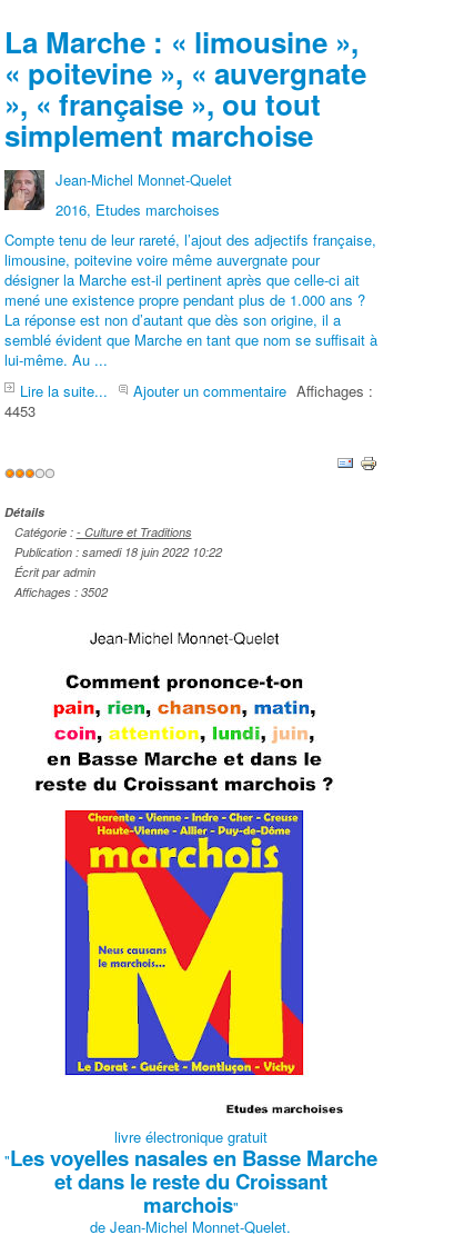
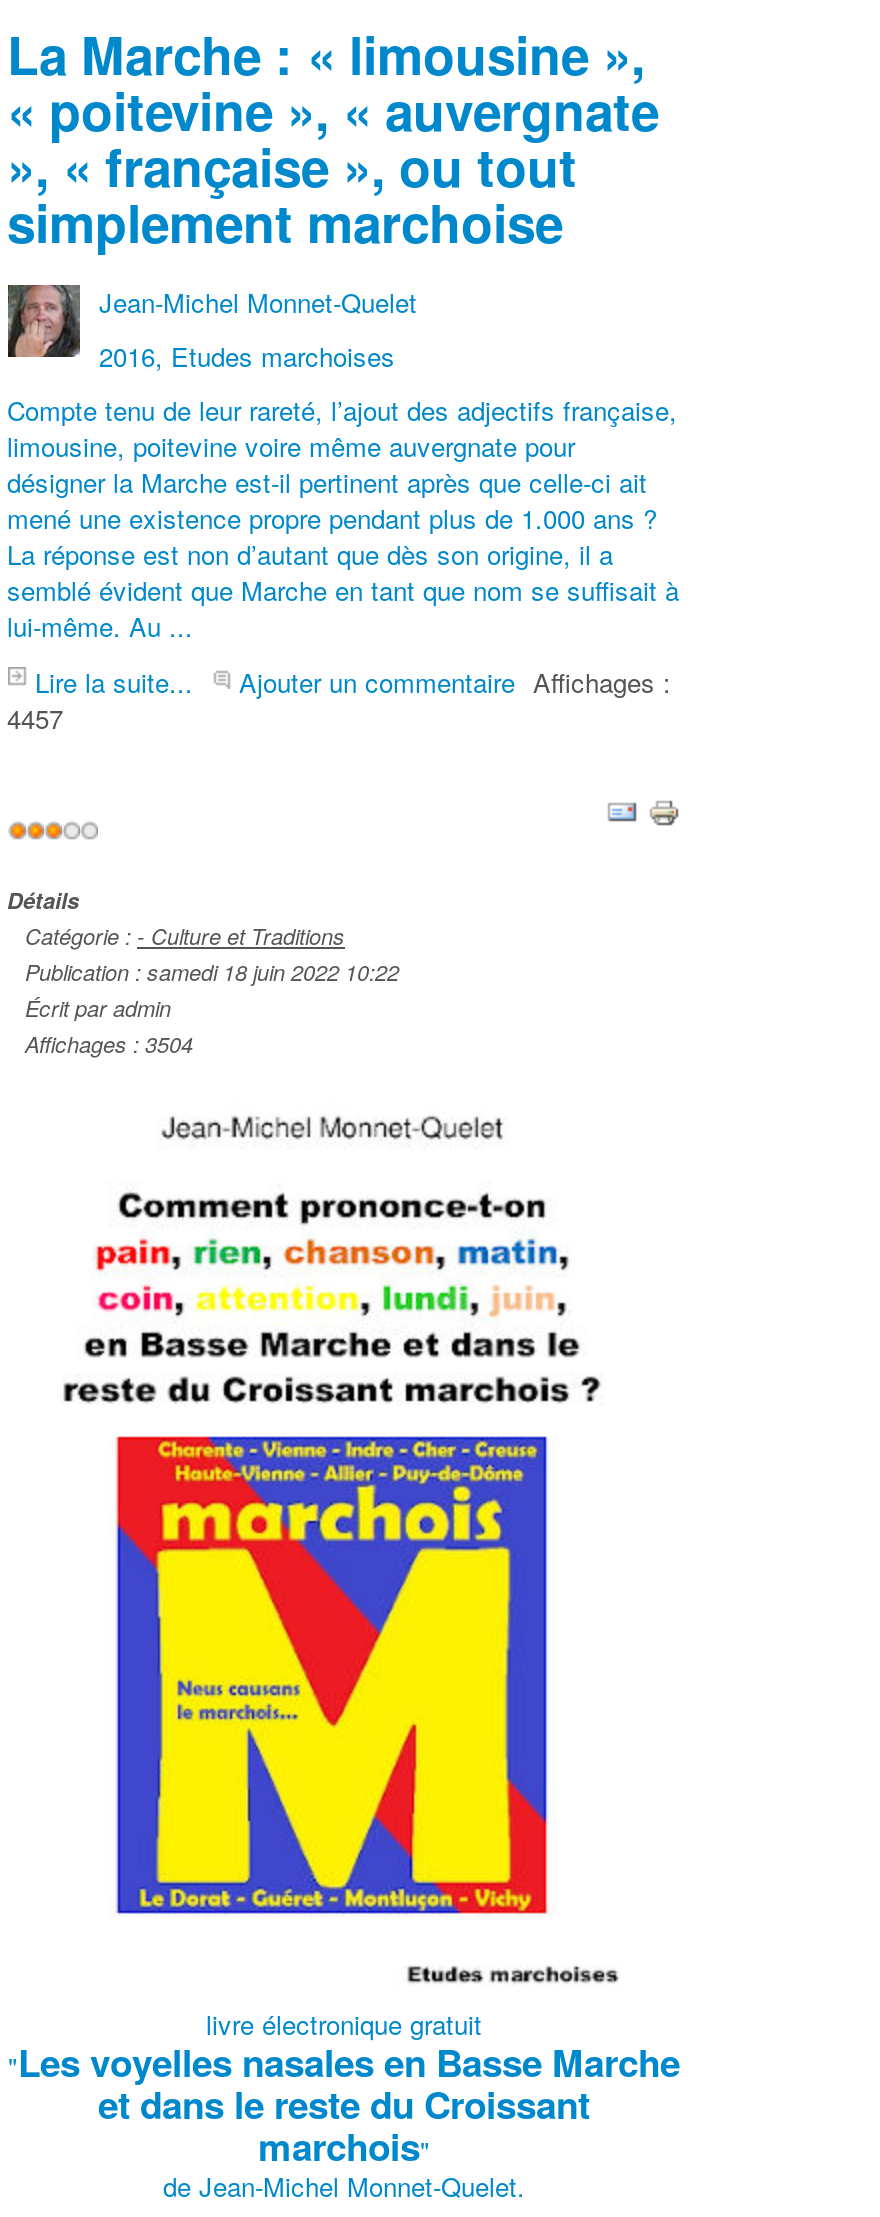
[4,401,35,422] 4453 -> [7,700,63,738] 4457
[14,584,107,601] Affichages : 3502 -> [25,1030,193,1060] Affichages : 3504

